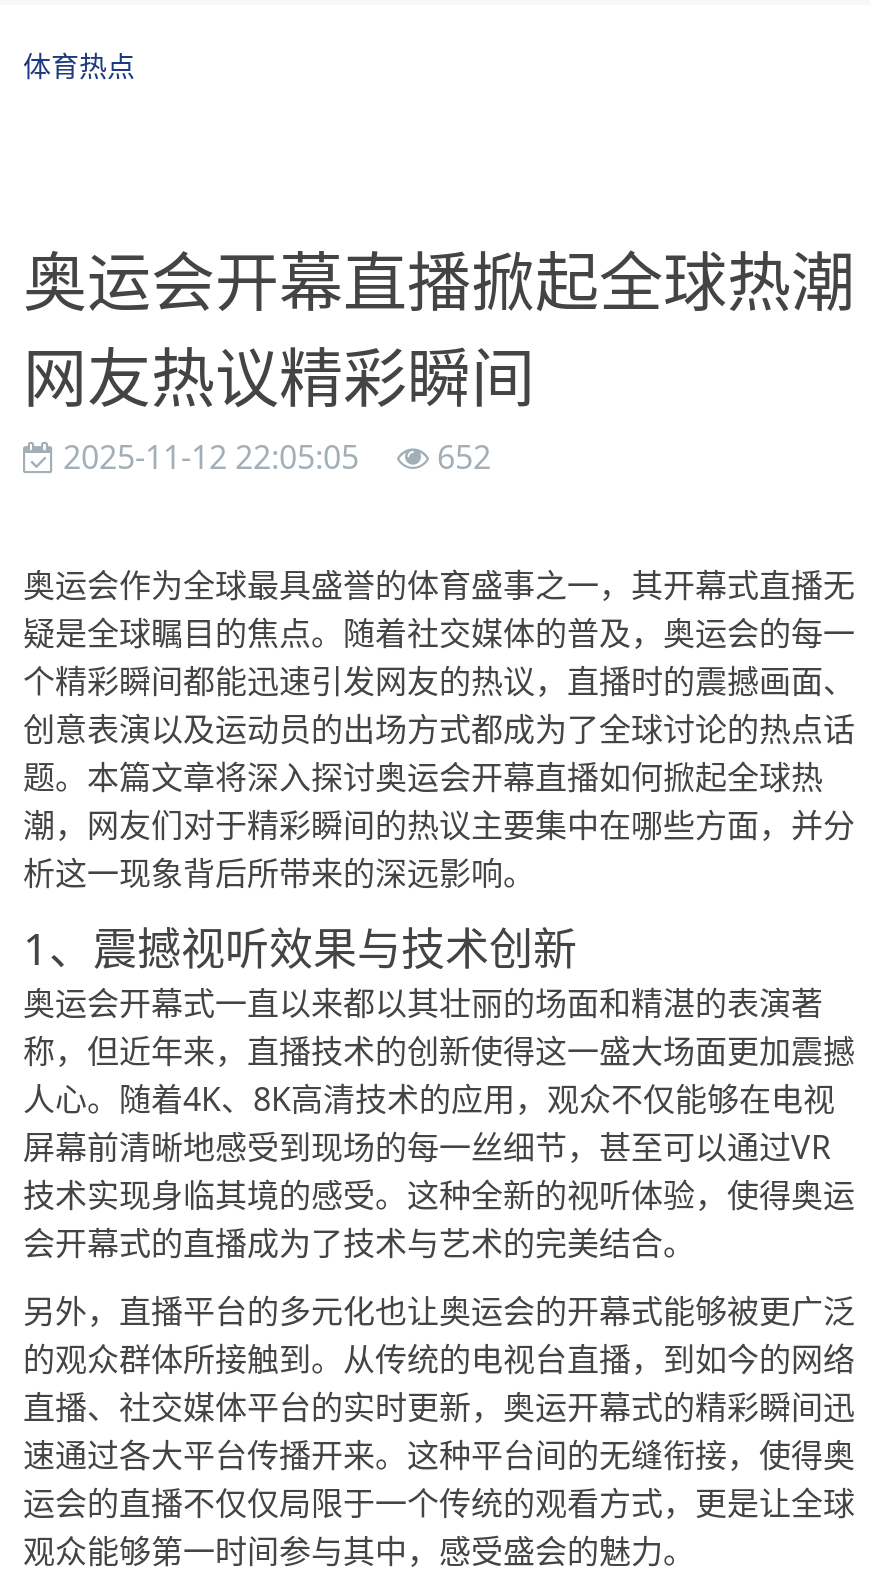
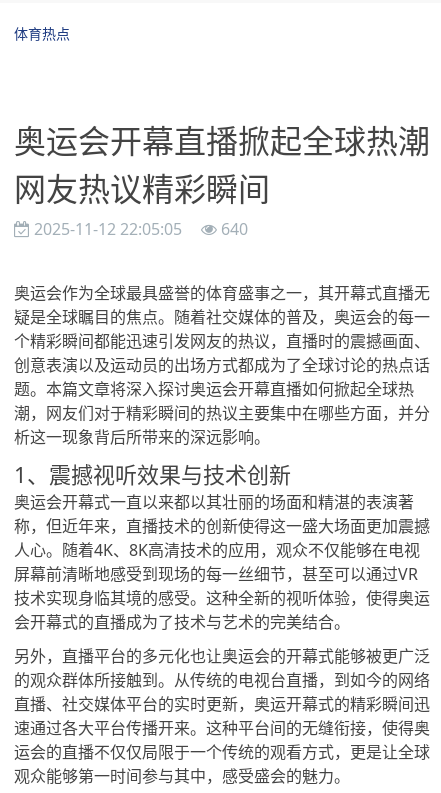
[55,436,491,480] 2025-11-12 22:05:05 652 -> [30,218,248,240] 2025-11-12 22:05:05 640

